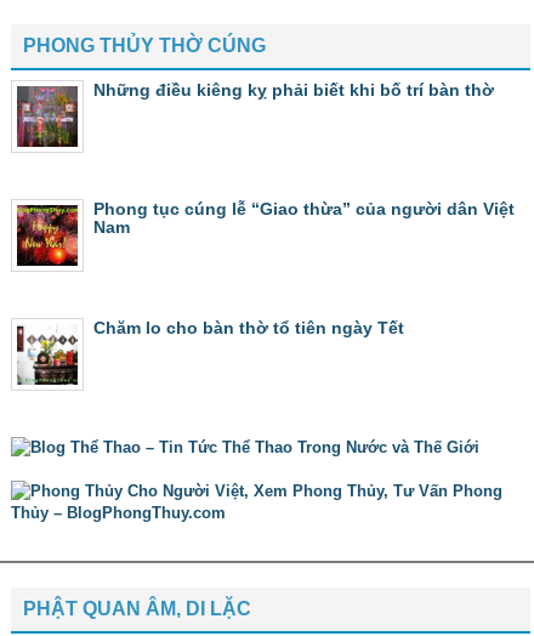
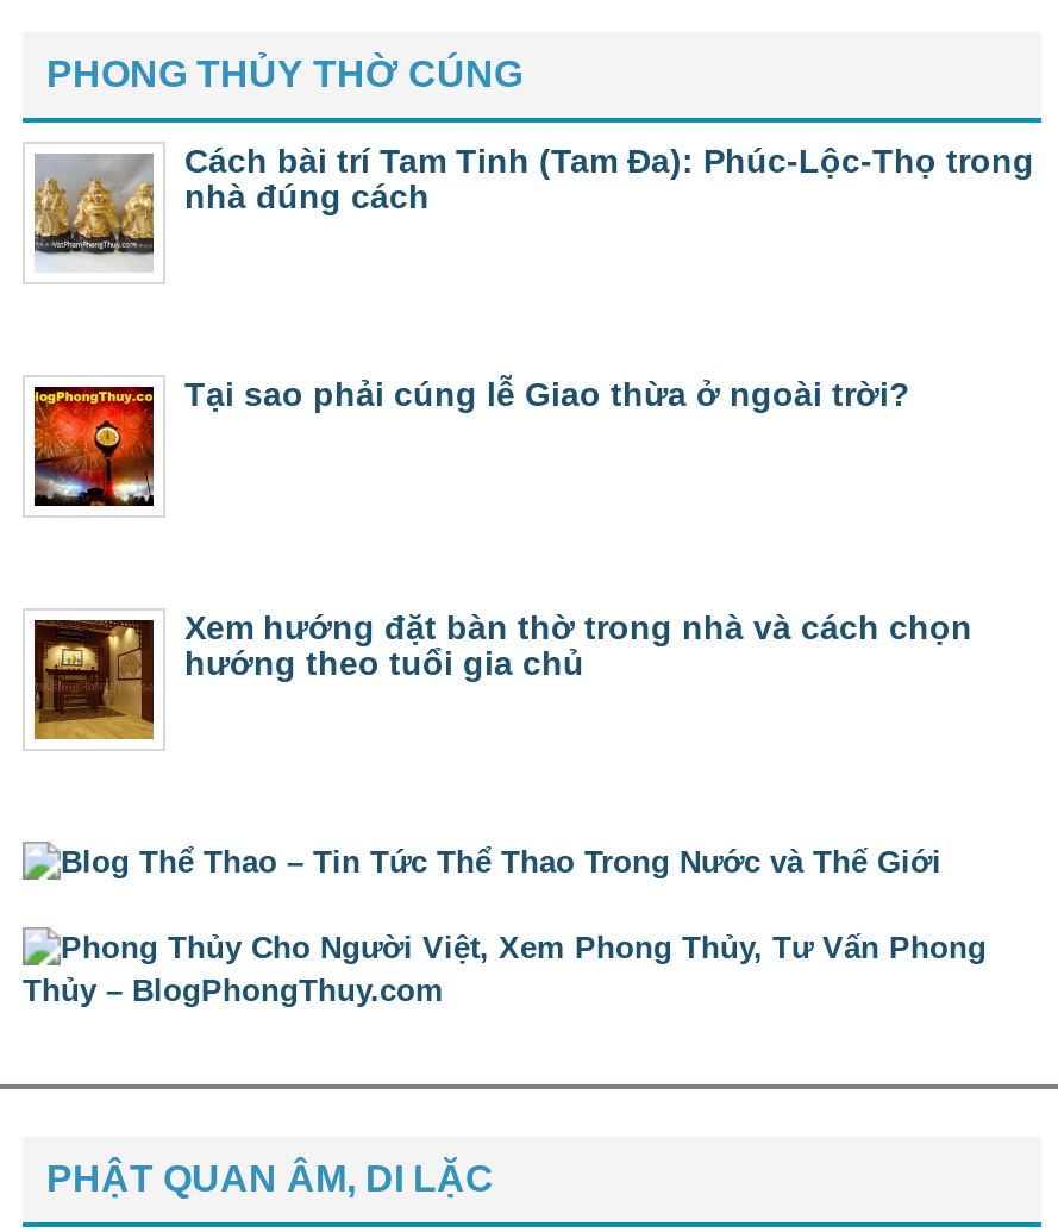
[16,80,494,148] [image] | Những điều kiêng kỵ phải biết khi bố trí bàn thờ -> [32,142,1034,273] [image] | Cách bài trí Tam Tinh (Tam Đa): Phúc-Lộc-Thọ trong | nhà đúng cách
[16,199,515,267] [image] | Phong tục cúng lễ “Giao thừa” của người dân Việt | Nam -> [32,375,910,508] [image] | Tại sao phải cúng lễ Giao thừa ở ngoài trời?
[16,318,404,386] [image] | Chăm lo cho bàn thờ tổ tiên ngày Tết -> [32,608,972,742] [image] | Xem hướng đặt bàn thờ trong nhà và cách chọn | hướng theo tuổi gia chủ

